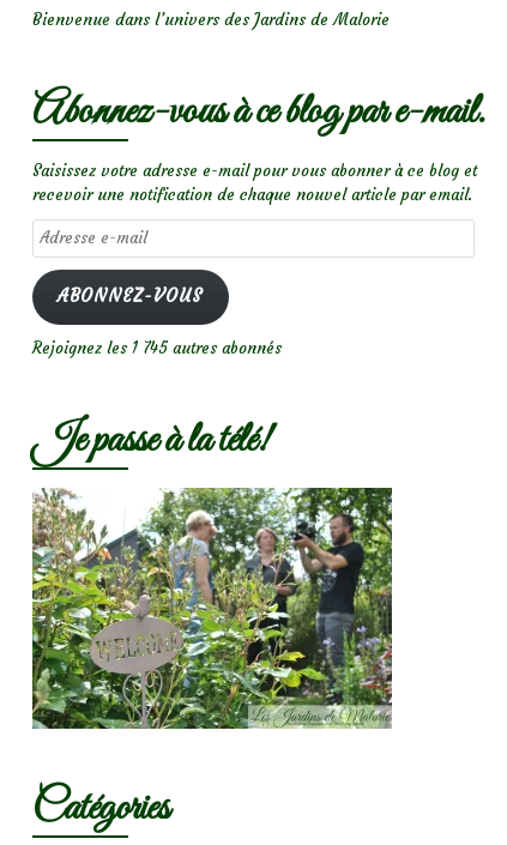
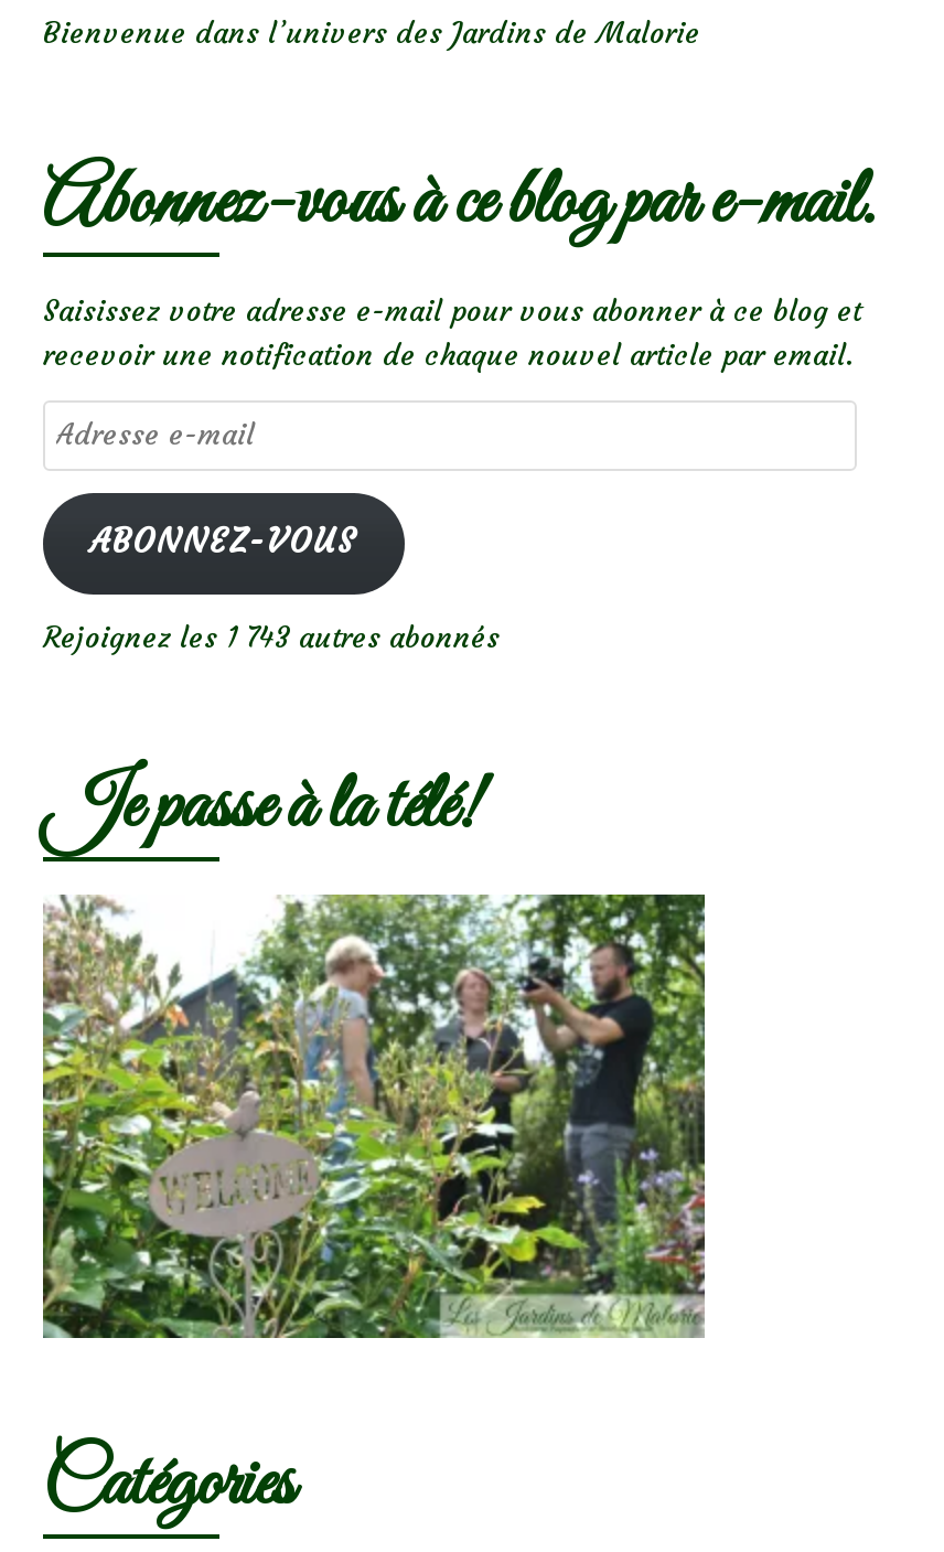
[32,338,282,358] Rejoignez les 1 745 autres abonnés -> [43,619,500,657] Rejoignez les 1 743 autres abonnés

